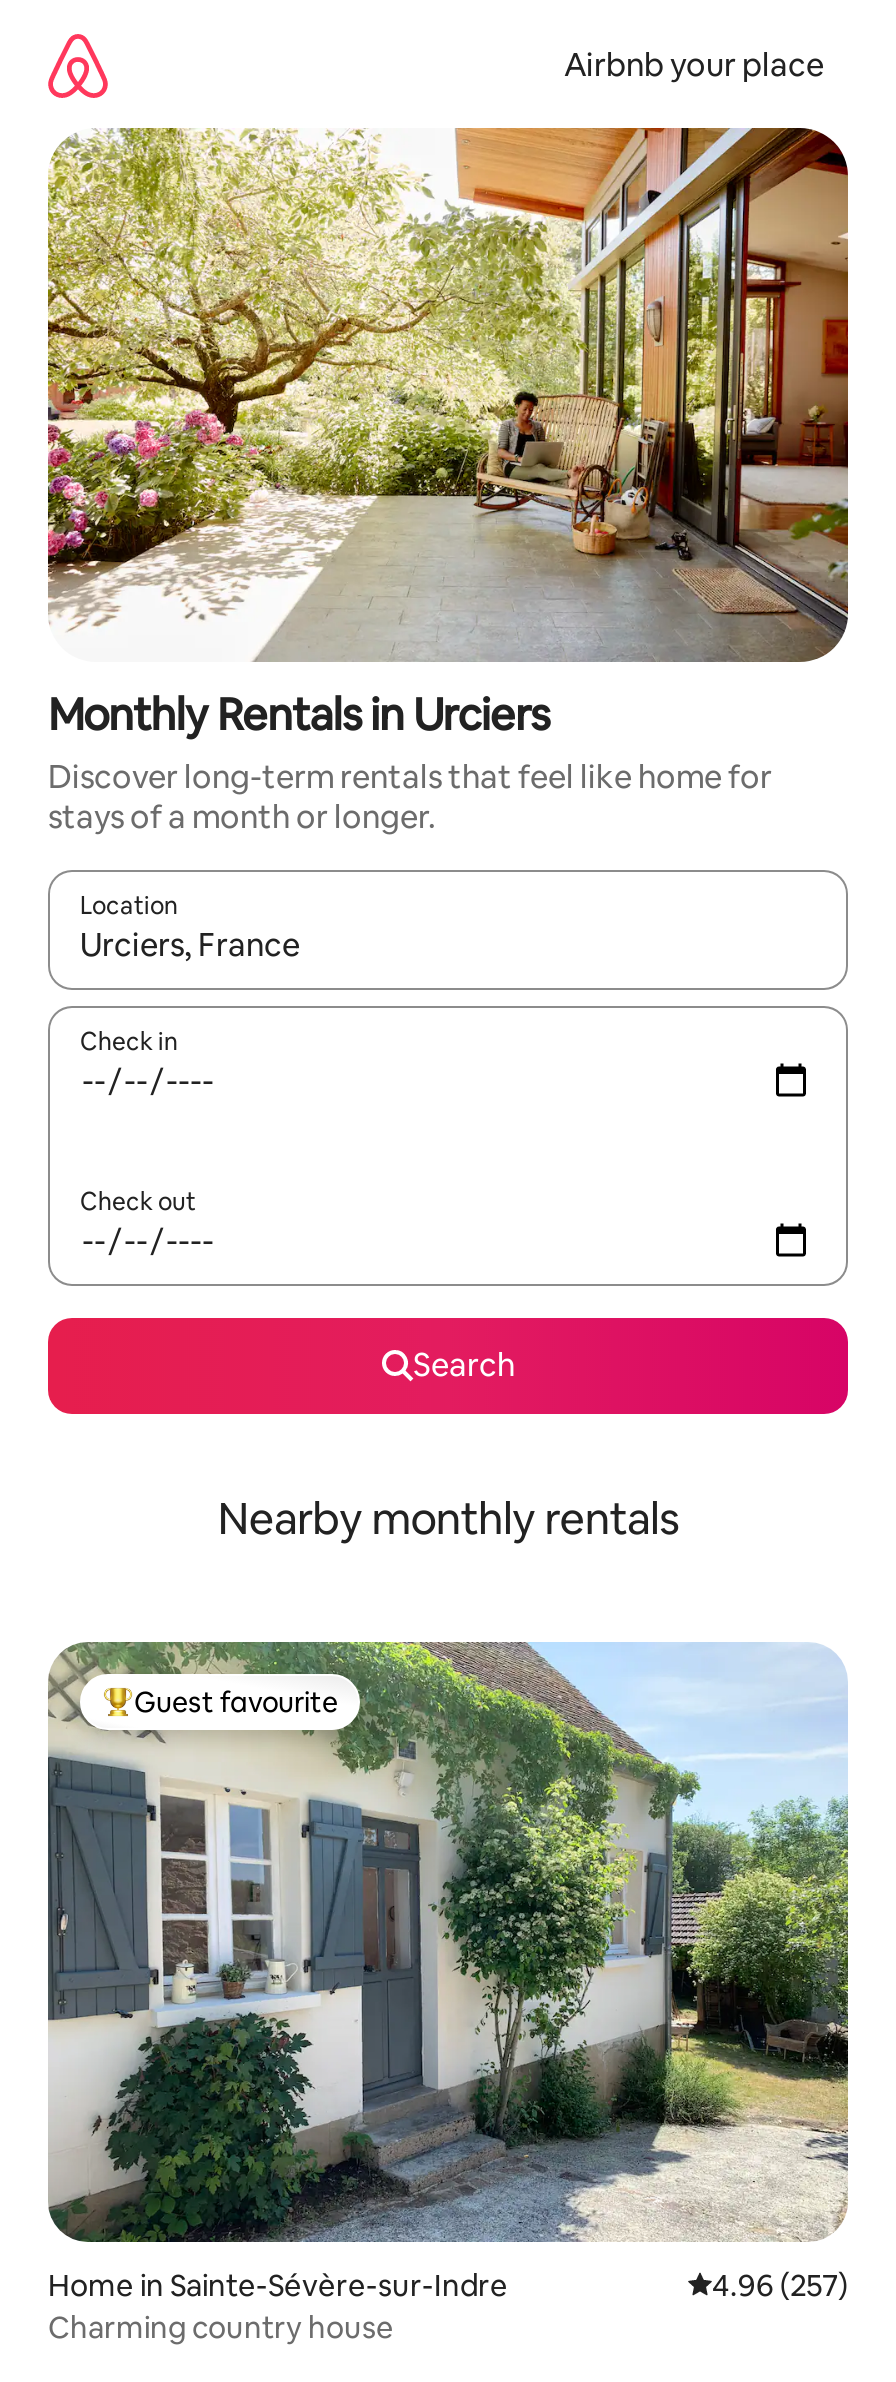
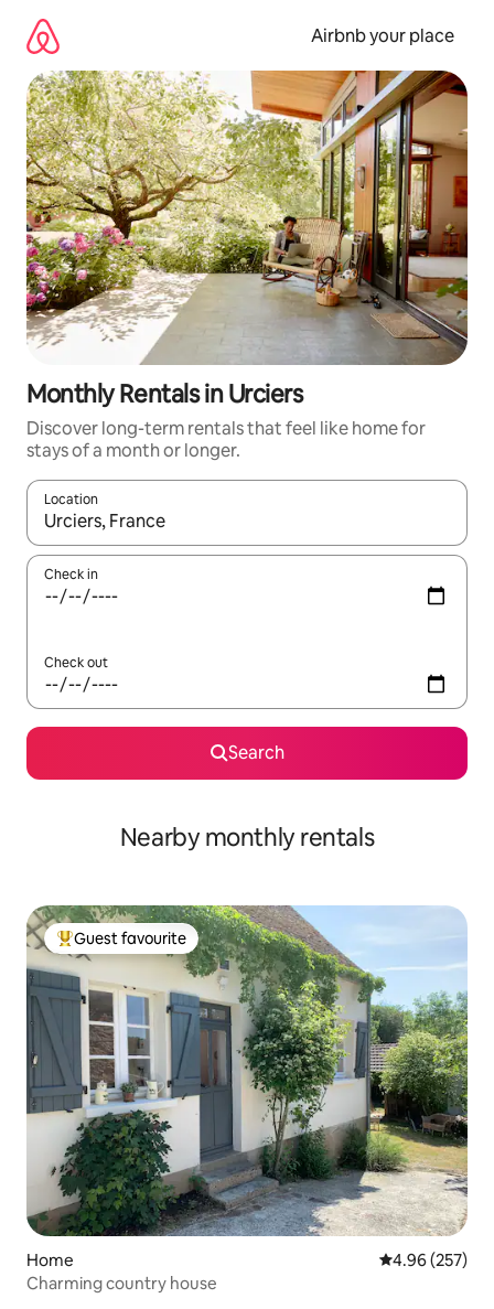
[48,2265,508,2303] Home in Sainte-Sévère-sur-Indre -> [26,1249,74,1270] Home

